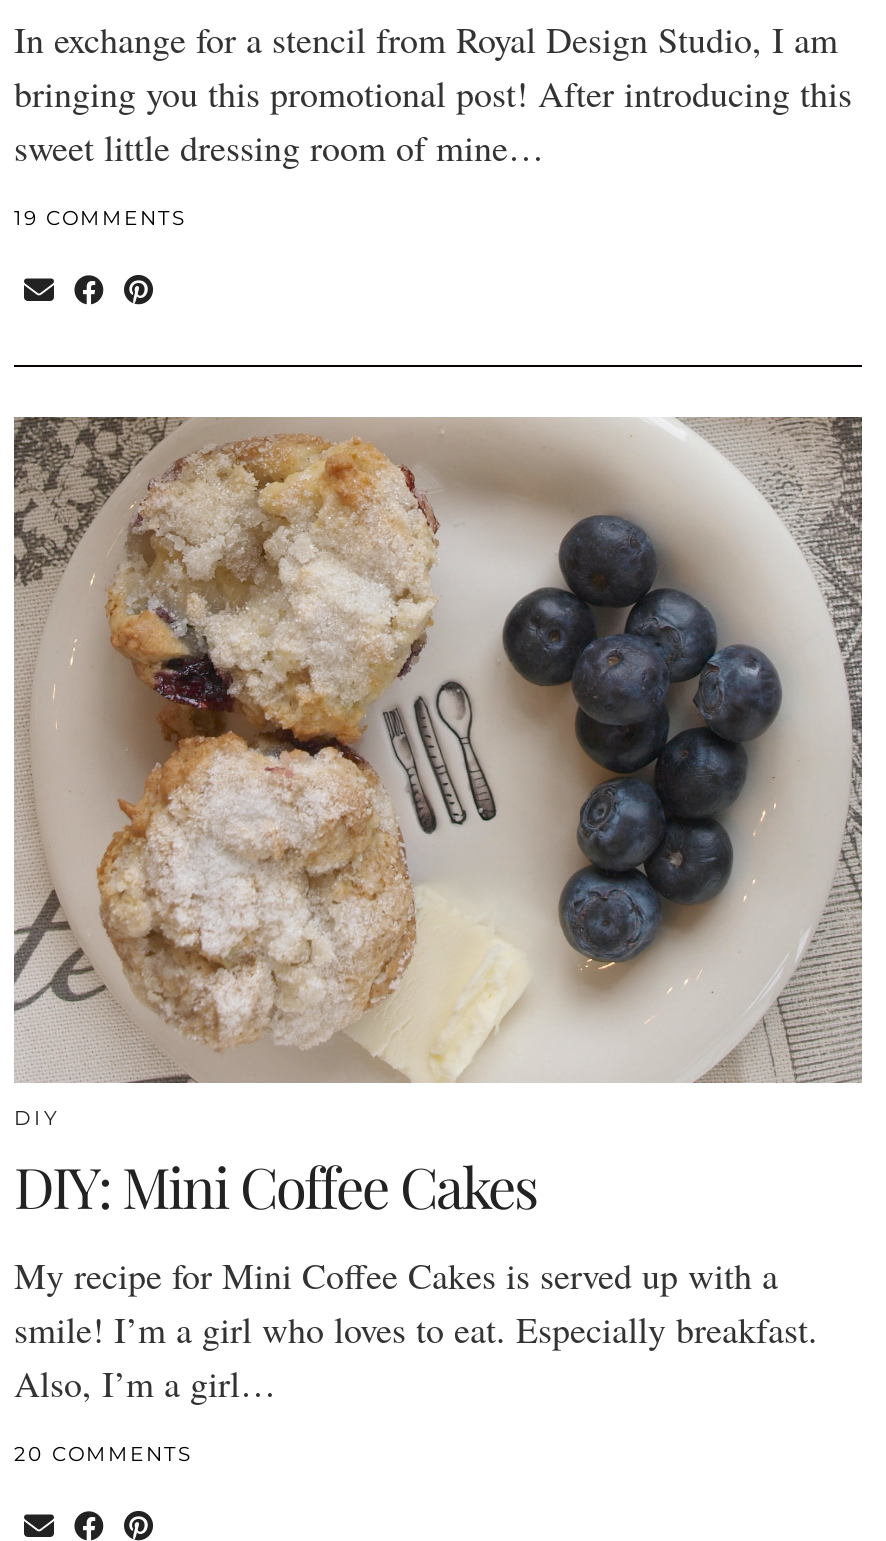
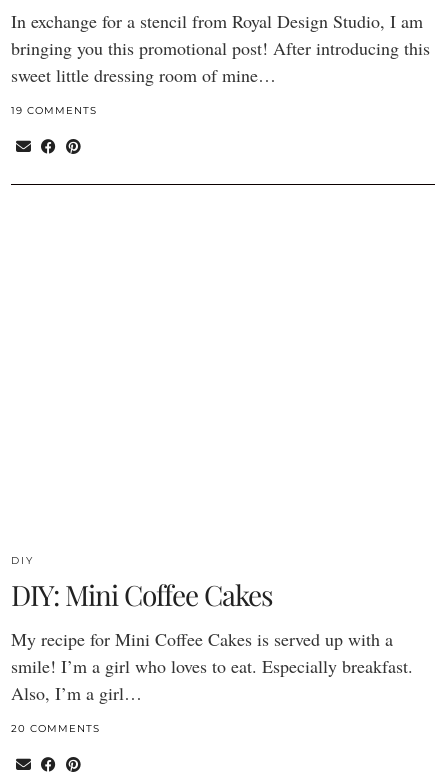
[12,415,864,1085] [image] -> none

